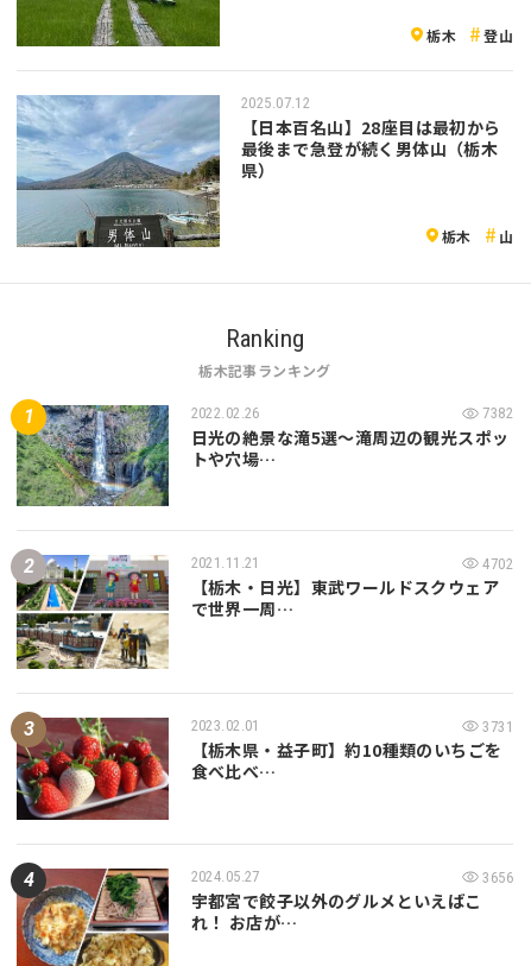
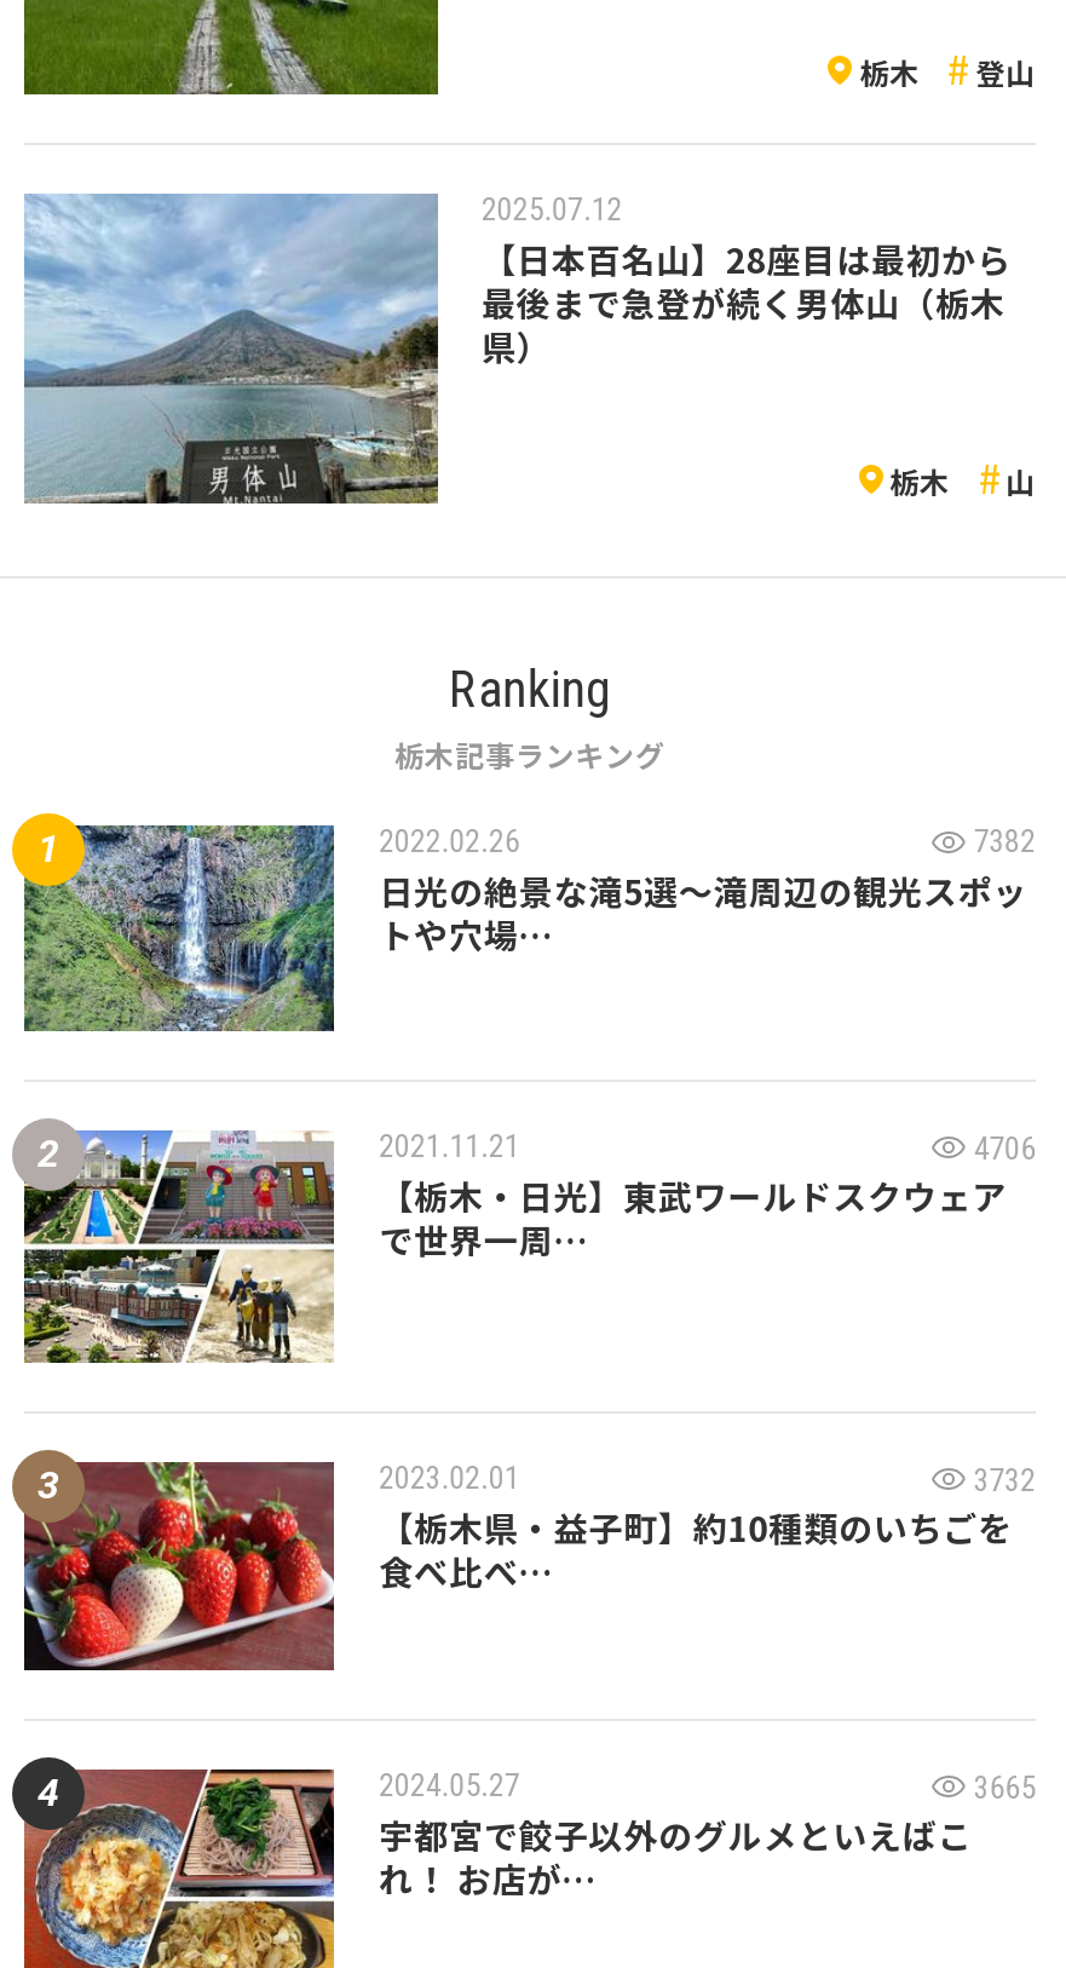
[483,555,513,572] 4702 -> [974,1130,1036,1166] 4706
[483,718,513,735] 3731 -> [974,1462,1036,1498] 3732
[483,868,513,886] 3656 -> [974,1769,1036,1805] 3665

